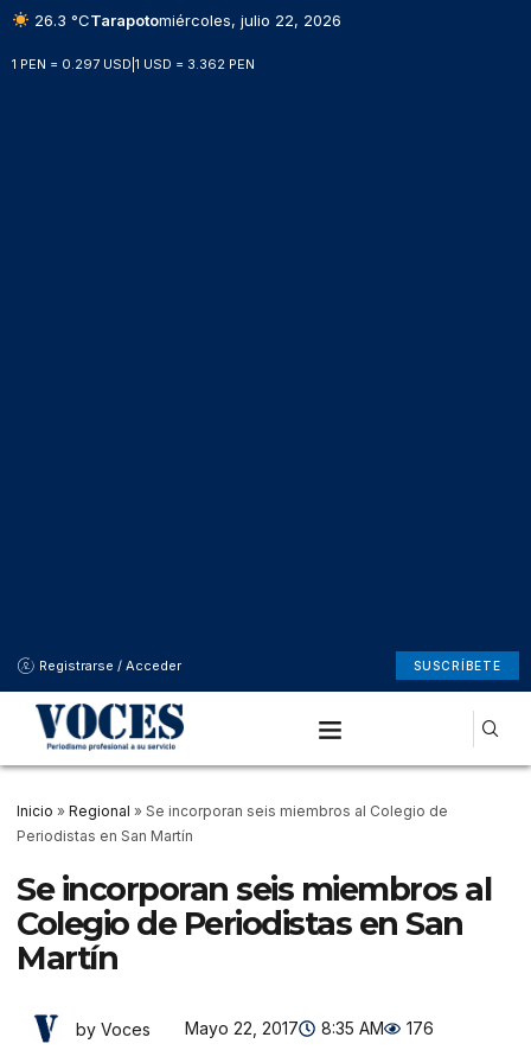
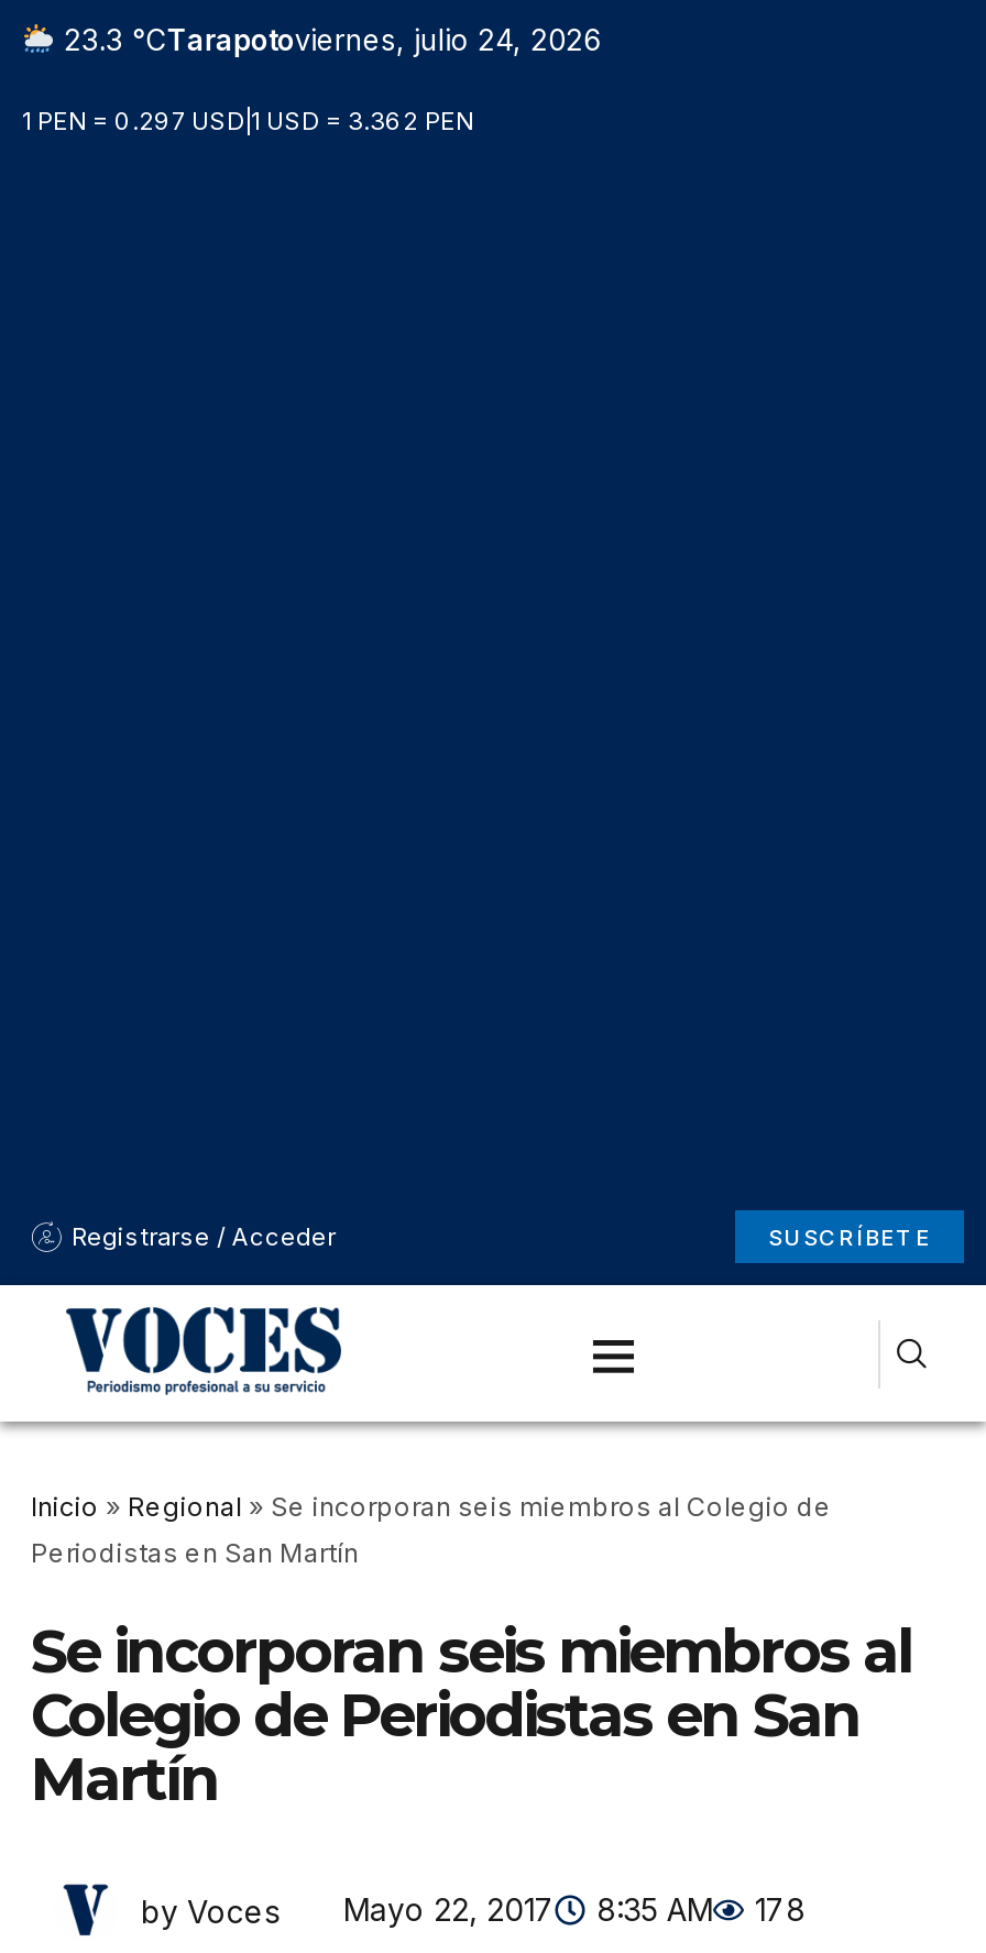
[29,11,341,30] 26.3 °CTarapotomiércoles, julio 22, 2026 -> [55,22,600,57] 23.3 °CTarapotoviernes, julio 24, 2026
[76,1018,434,1039] by Voces Mayo 22, 2017 8:35 AM 176 -> [141,1890,806,1929] by Voces Mayo 22, 2017 8:35 AM 178

